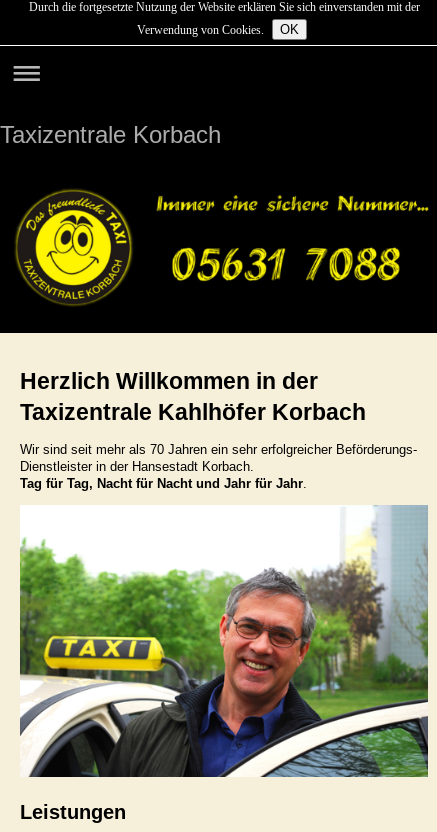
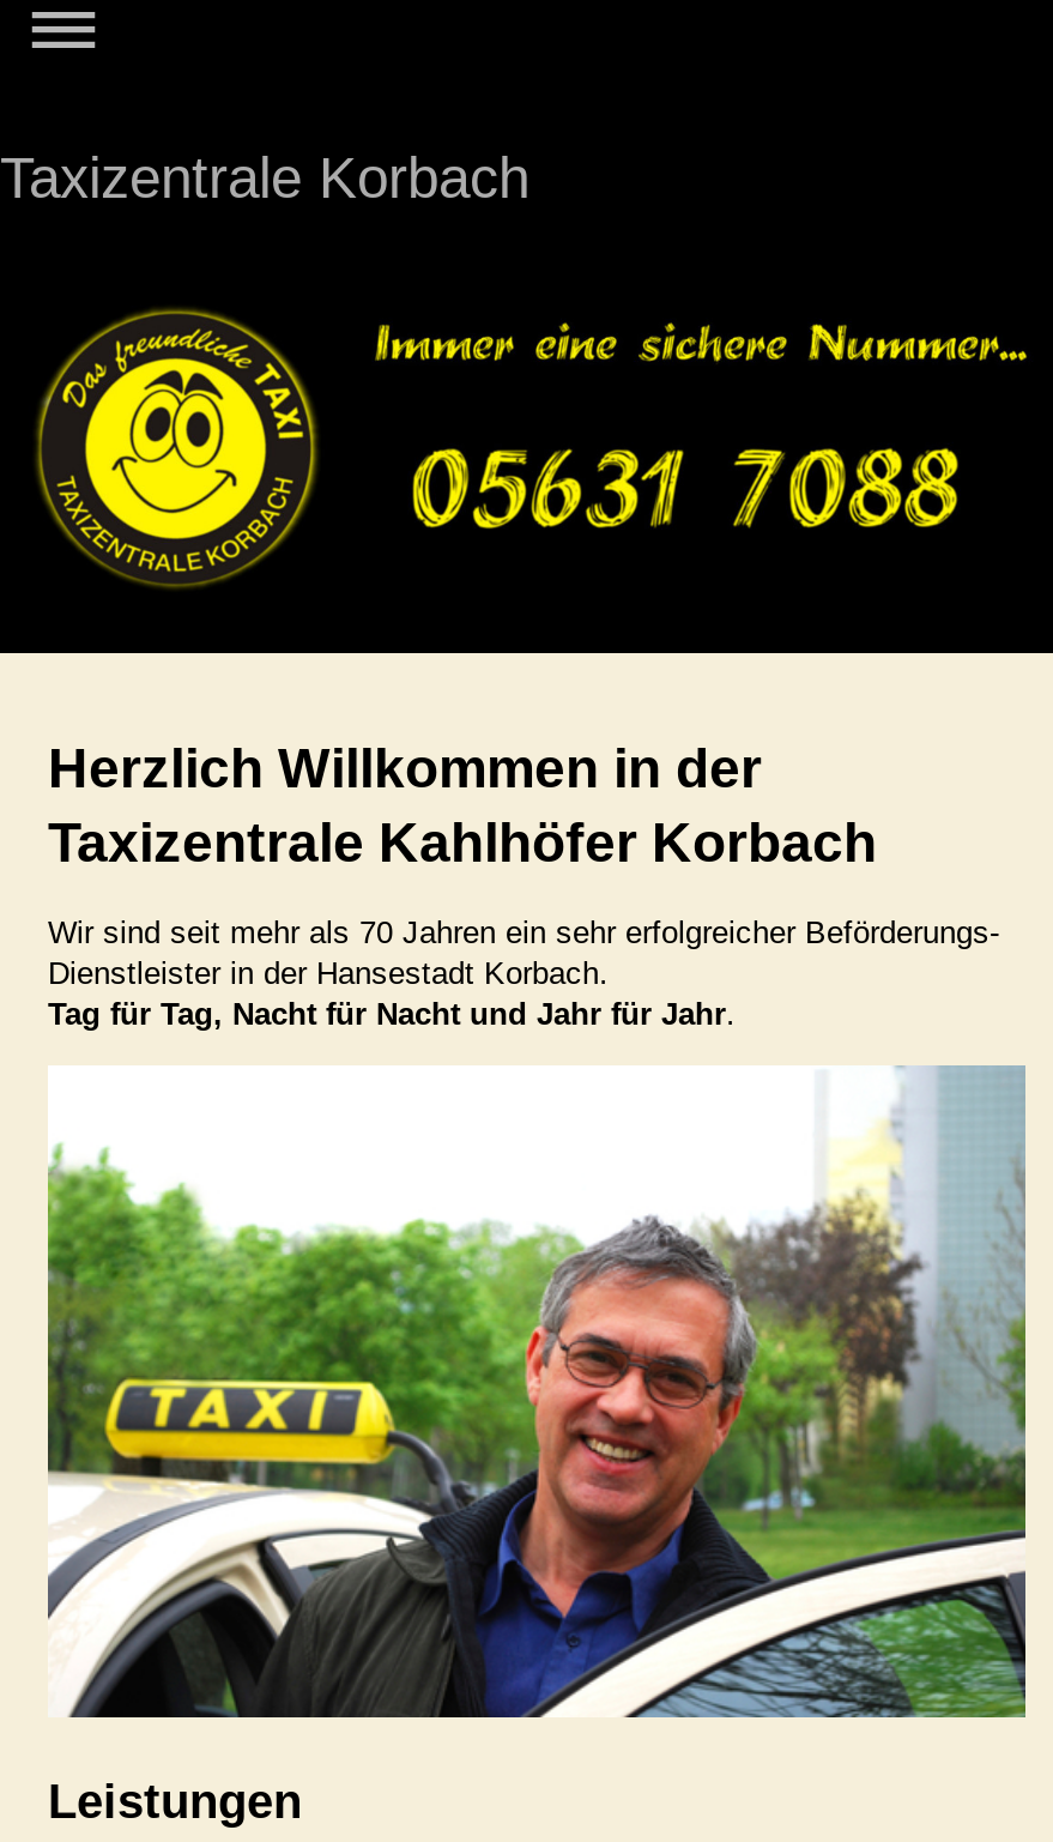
[28,0,419,37] Durch die fortgesetzte Nutzung der Website erklären Sie sich einverstanden mit der | Verwendung von Cookies. | OK -> none

